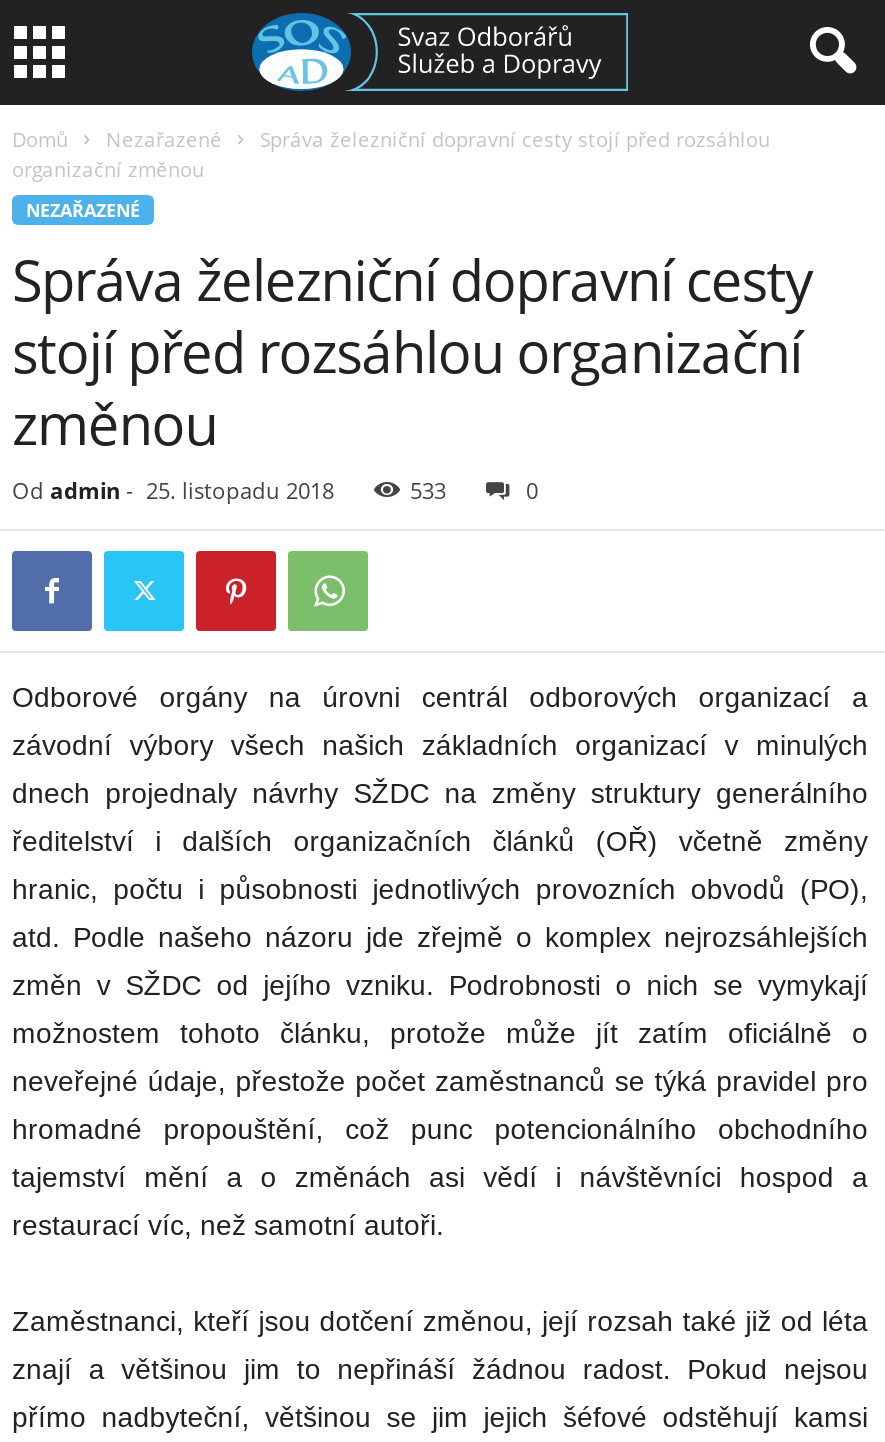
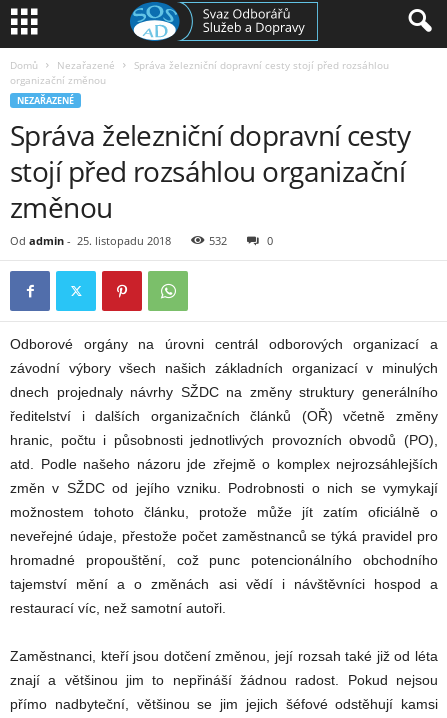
[410,475,446,505] 533 -> [209,233,227,248] 532

